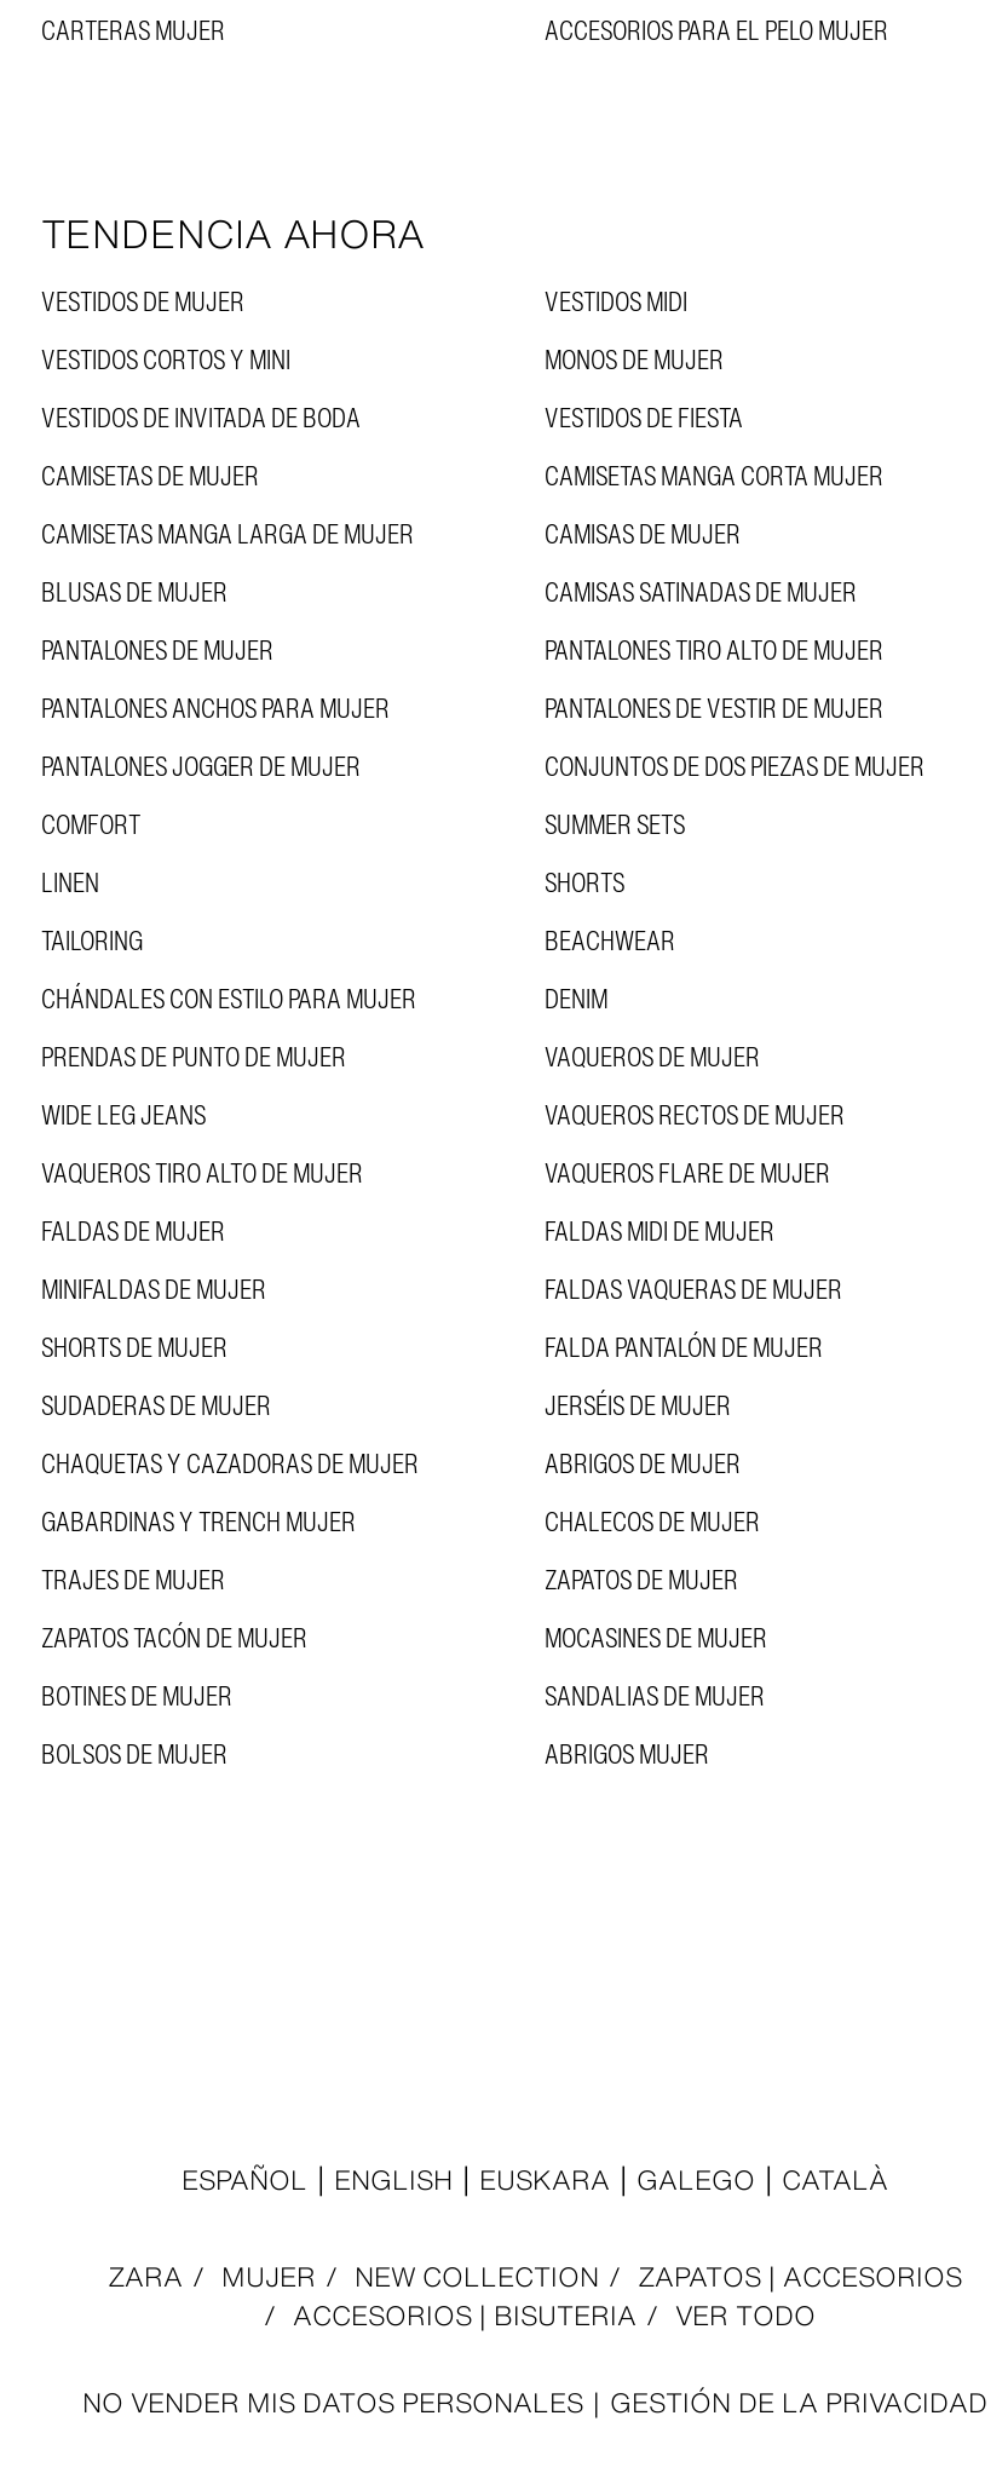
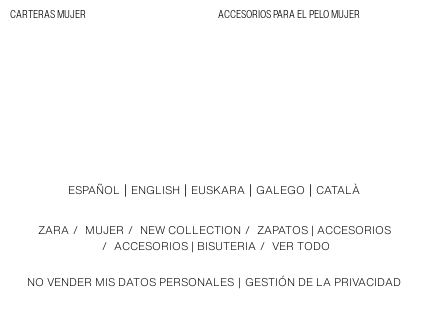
[41,205,925,1773] TENDENCIA AHORA | VESTIDOS DE MUJER | VESTIDOS MIDI | VESTIDOS CORTOS Y MINI | MONOS DE MUJER | VESTIDOS DE INVITADA DE BODA | VESTIDOS DE FIESTA | CAMISETAS DE MUJER | CAMISETAS MANGA CORTA MUJER | CAMISETAS MANGA LARGA DE MUJER | CAMISAS DE MUJER | BLUSAS DE MUJER | CAMISAS SATINADAS DE MUJER | PANTALONES DE MUJER | PANTALONES TIRO ALTO DE MUJER | PANTALONES ANCHOS PARA MUJER | PANTALONES DE VESTIR DE MUJER | PANTALONES JOGGER DE MUJER | CONJUNTOS DE DOS PIEZAS DE MUJER | COMFORT | SUMMER SETS | LINEN | SHORTS | TAILORING | BEACHWEAR | CHÁNDALES CON ESTILO PARA MUJER | DENIM | PRENDAS DE PUNTO DE MUJER | VAQUEROS DE MUJER | WIDE LEG JEANS | VAQUEROS RECTOS DE MUJER | VAQUEROS TIRO ALTO DE MUJER | VAQUEROS FLARE DE MUJER | FALDAS DE MUJER | FALDAS MIDI DE MUJER | MINIFALDAS DE MUJER | FALDAS VAQUERAS DE MUJER | SHORTS DE MUJER | FALDA PANTALÓN DE MUJER | SUDADERAS DE MUJER | JERSÉIS DE MUJER | CHAQUETAS Y CAZADORAS DE MUJER | ABRIGOS DE MUJER | GABARDINAS Y TRENCH MUJER | CHALECOS DE MUJER | TRAJES DE MUJER | ZAPATOS DE MUJER | ZAPATOS TACÓN DE MUJER | MOCASINES DE MUJER | BOTINES DE MUJER | SANDALIAS DE MUJER | BOLSOS DE MUJER | ABRIGOS MUJER -> none

